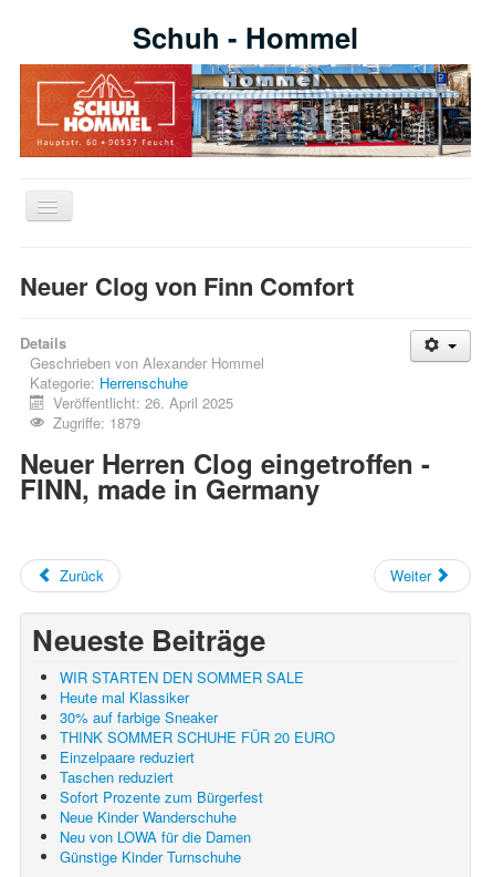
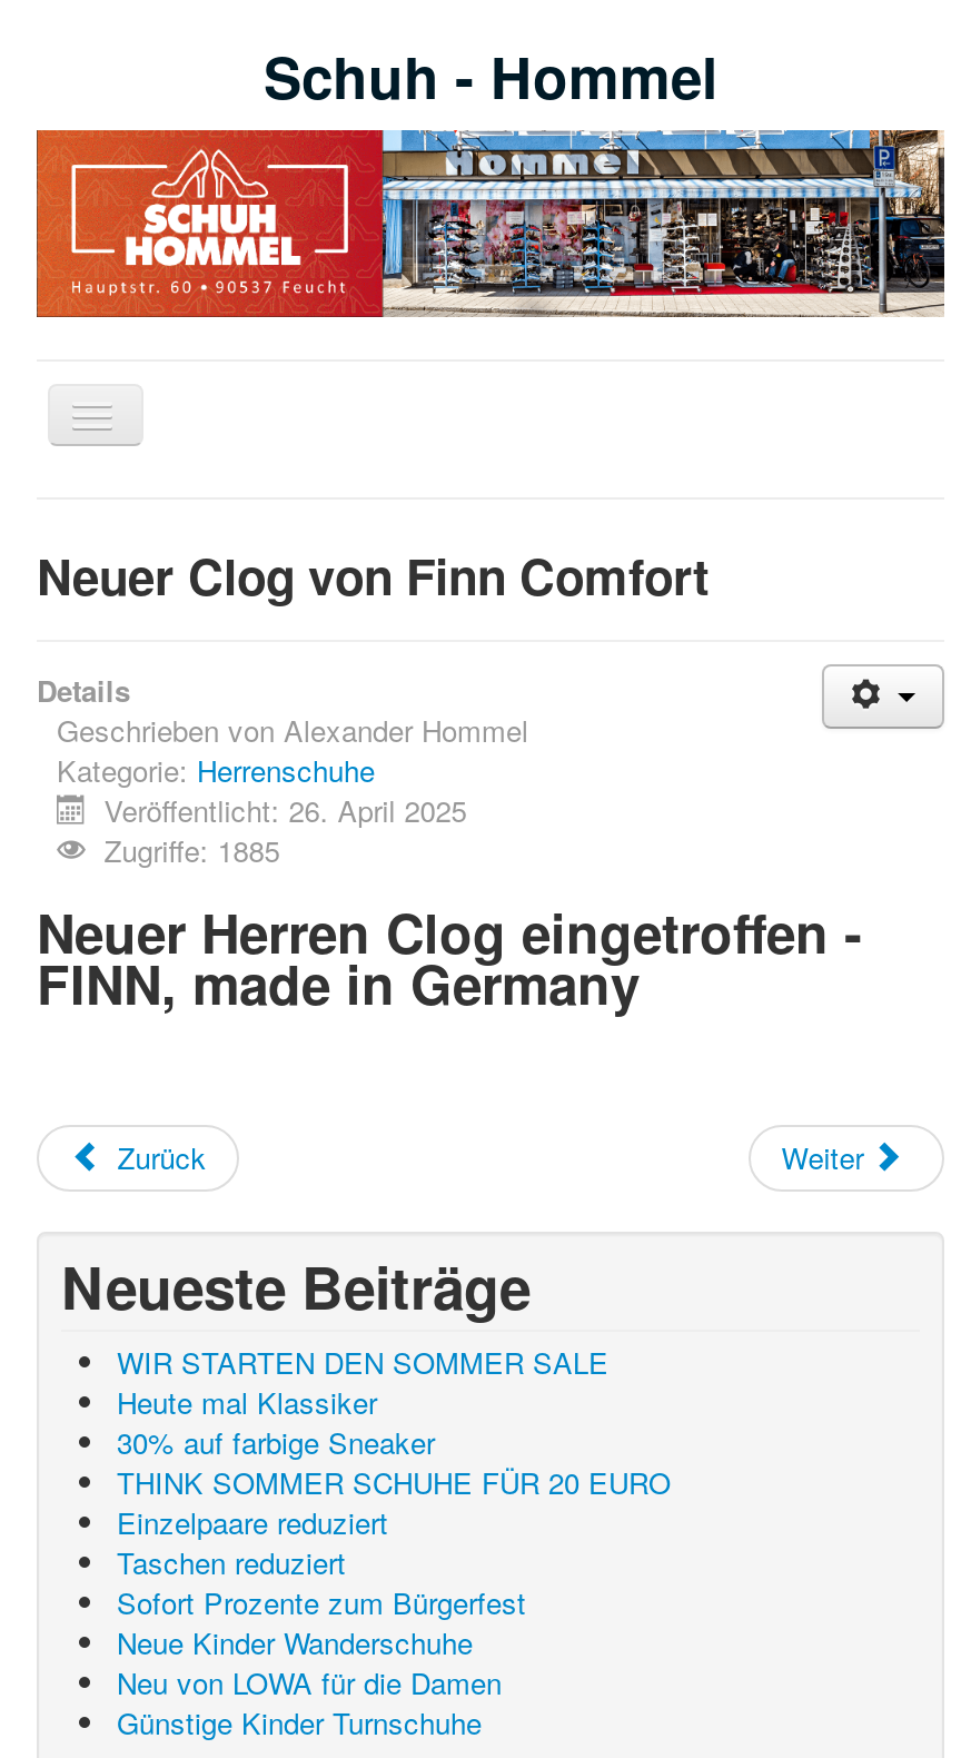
[53,412,141,433] Zugriffe: 1879 -> [104,829,280,871] Zugriffe: 1885

